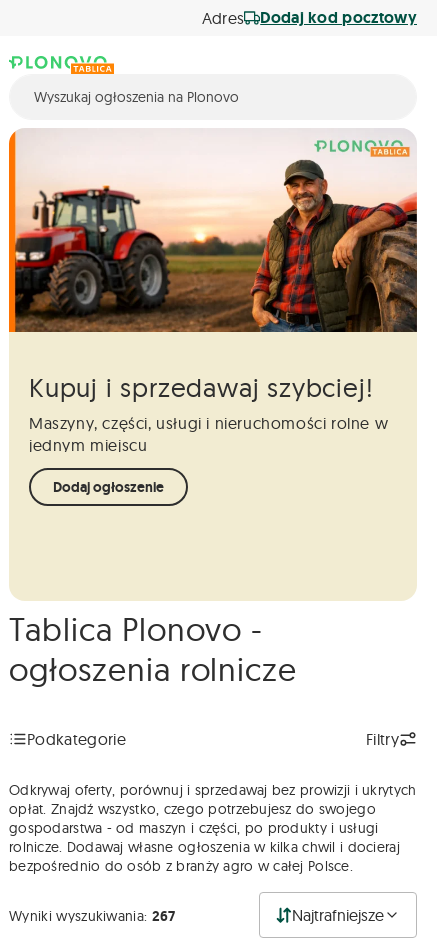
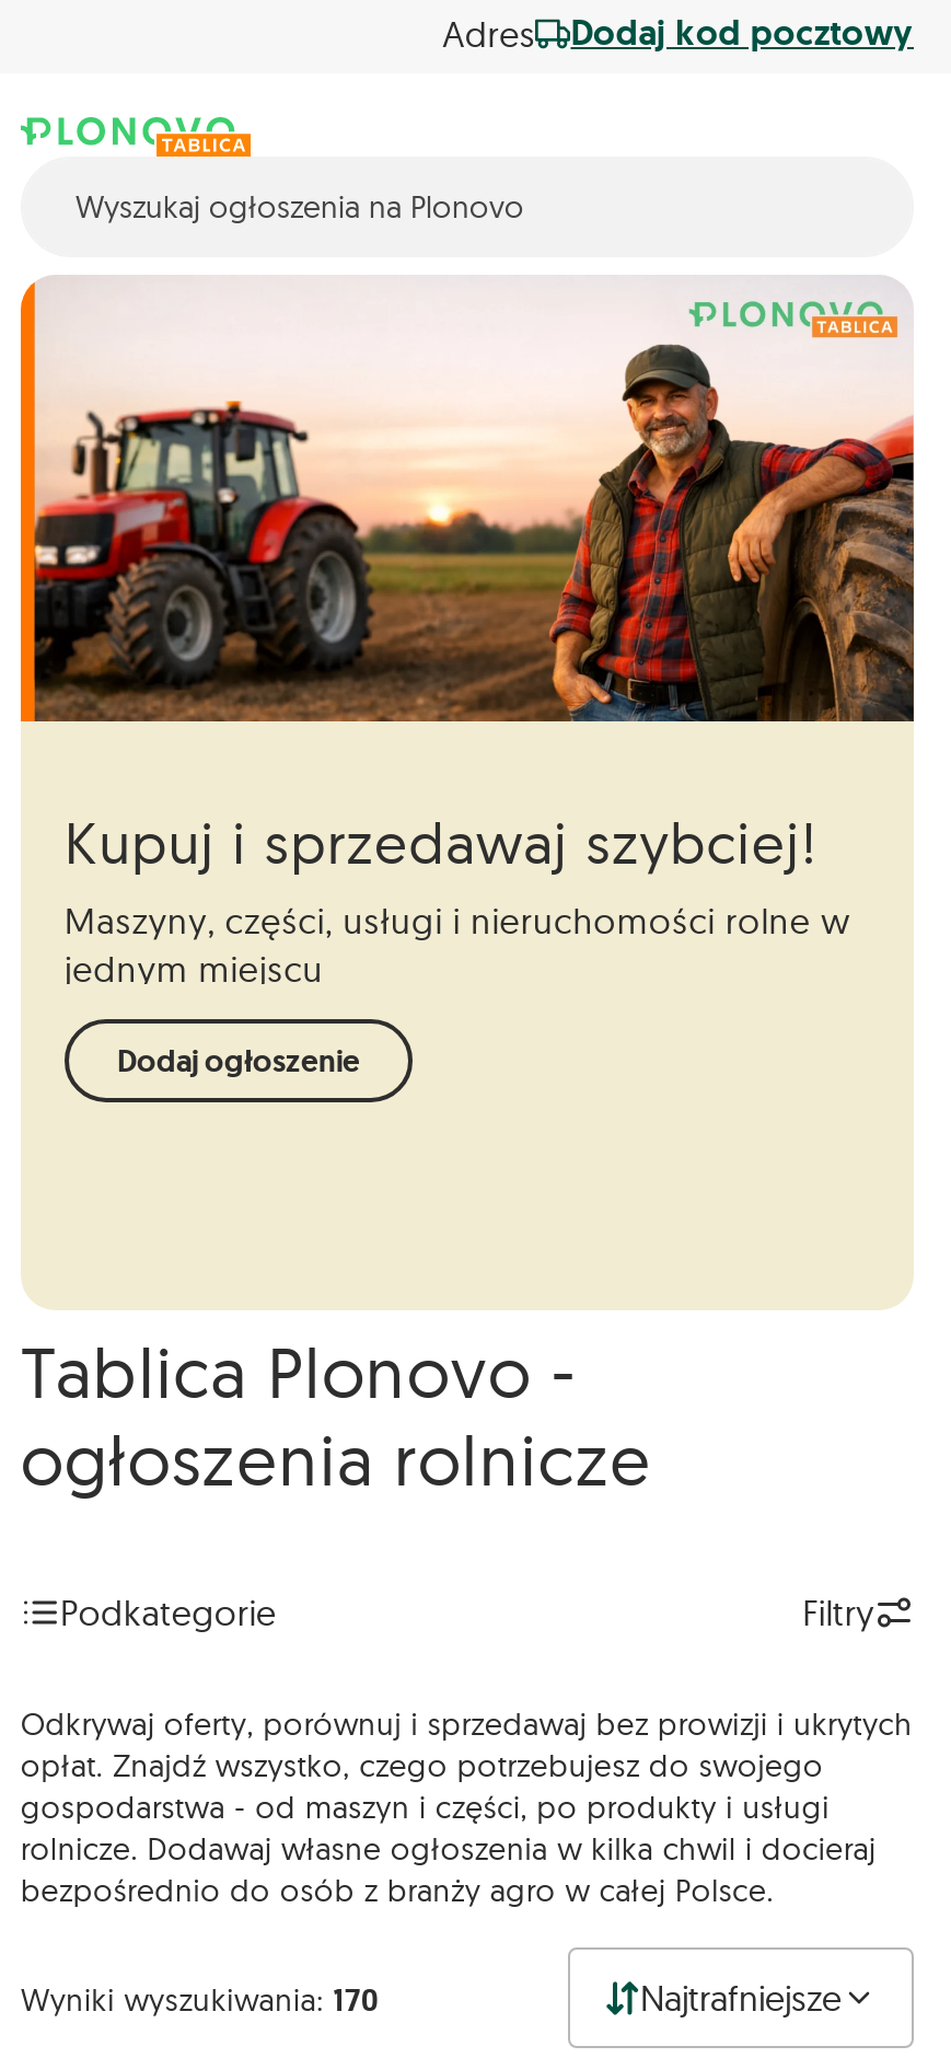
[9,907,176,925] Wyniki wyszukiwania: 267 -> [21,1980,379,2019] Wyniki wyszukiwania: 170

